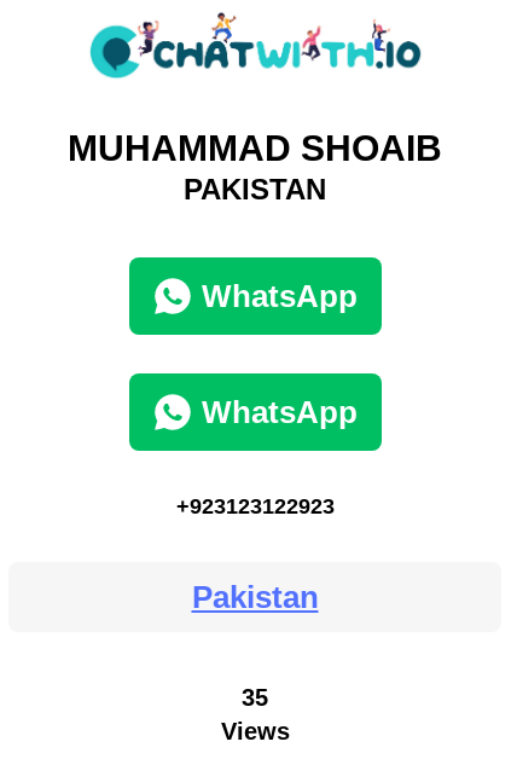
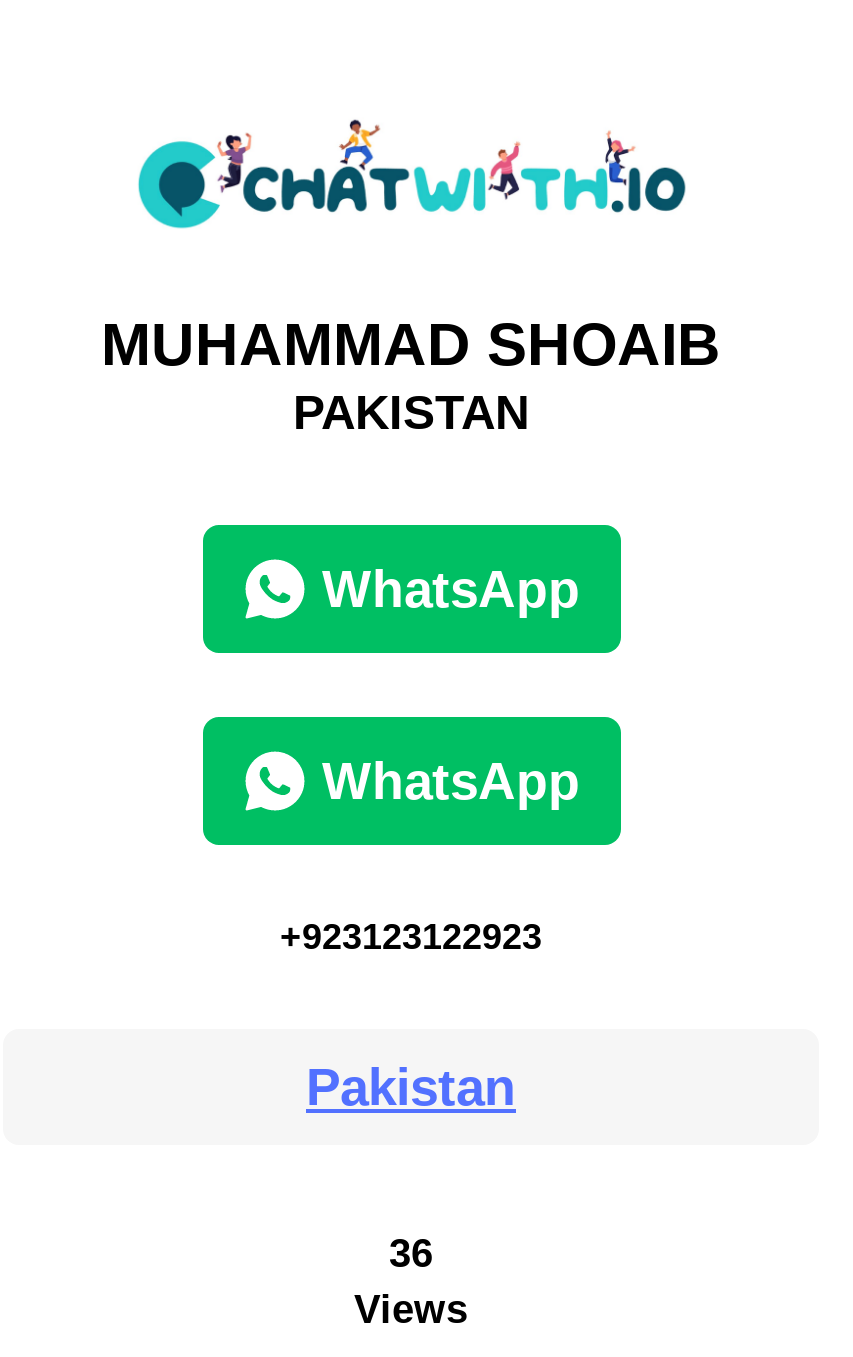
[242,684,268,710] 35 -> [389,1231,433,1275] 36

